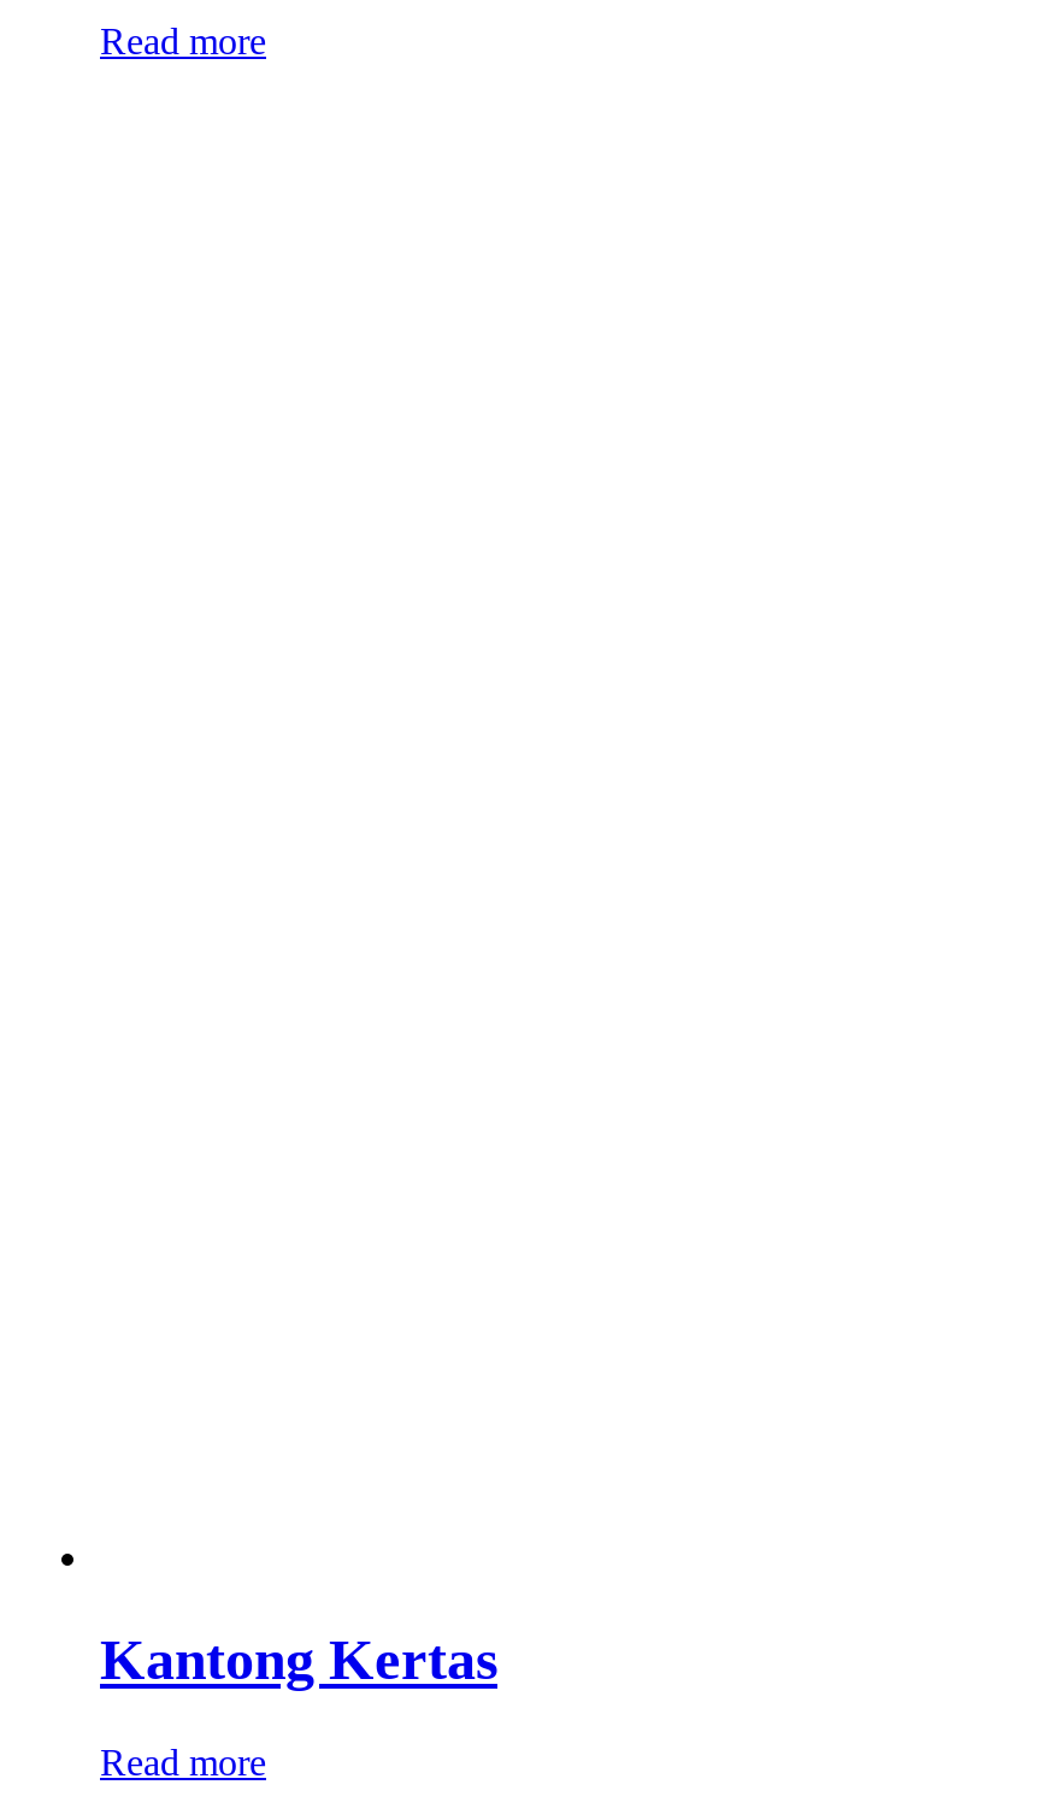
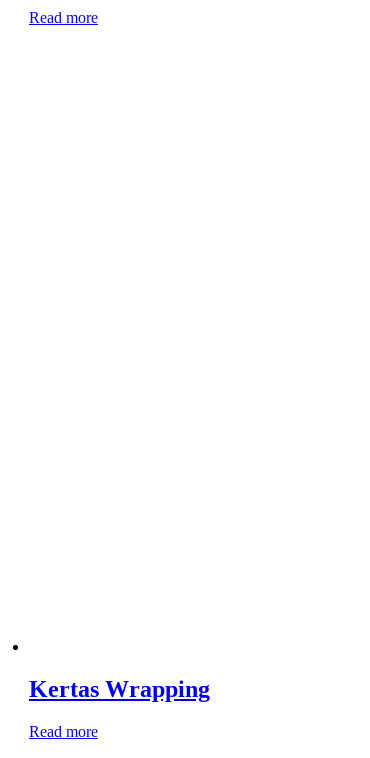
[100,1629,497,1691] Kantong Kertas -> [29,676,210,702] Kertas Wrapping

